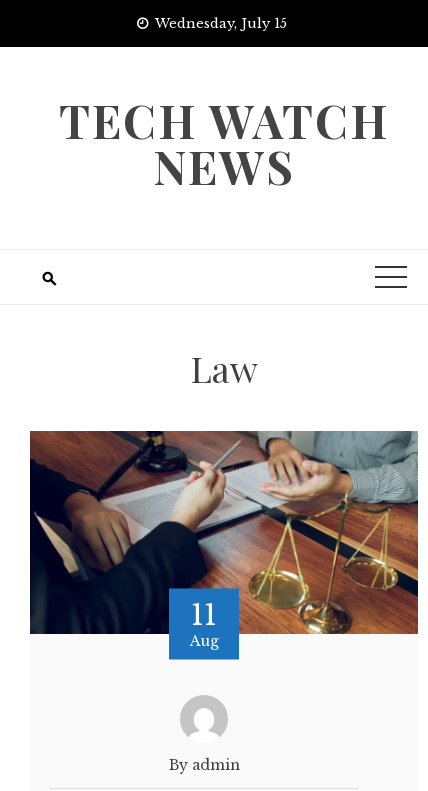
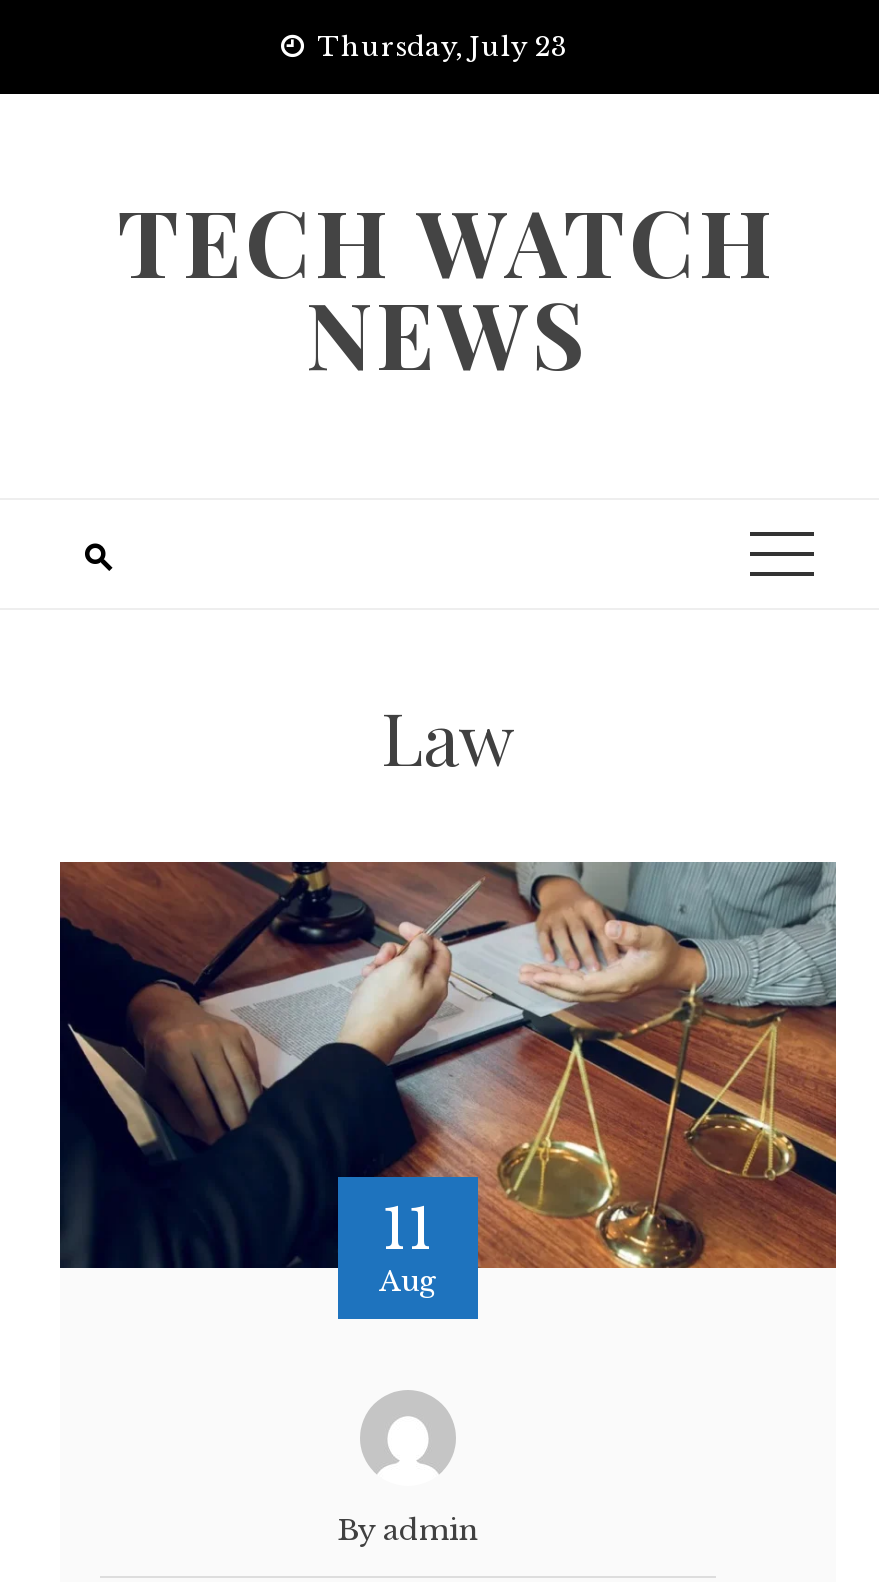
[155,15,287,32] Wednesday, July 15 -> [317,30,567,64] Thursday, July 23

